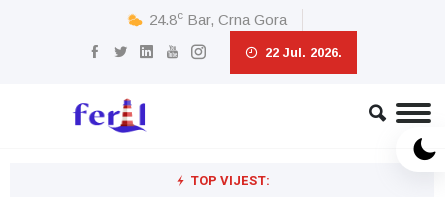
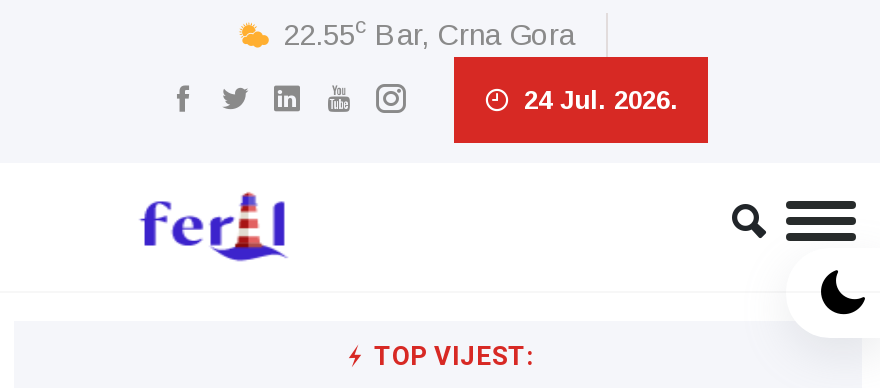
[148,9,286,28] 24.8c Bar, Crna Gora -> [283,14,575,51] 22.55c Bar, Crna Gora
[261,45,342,60] 22 Jul. 2026. -> [516,85,678,115] 24 Jul. 2026.

